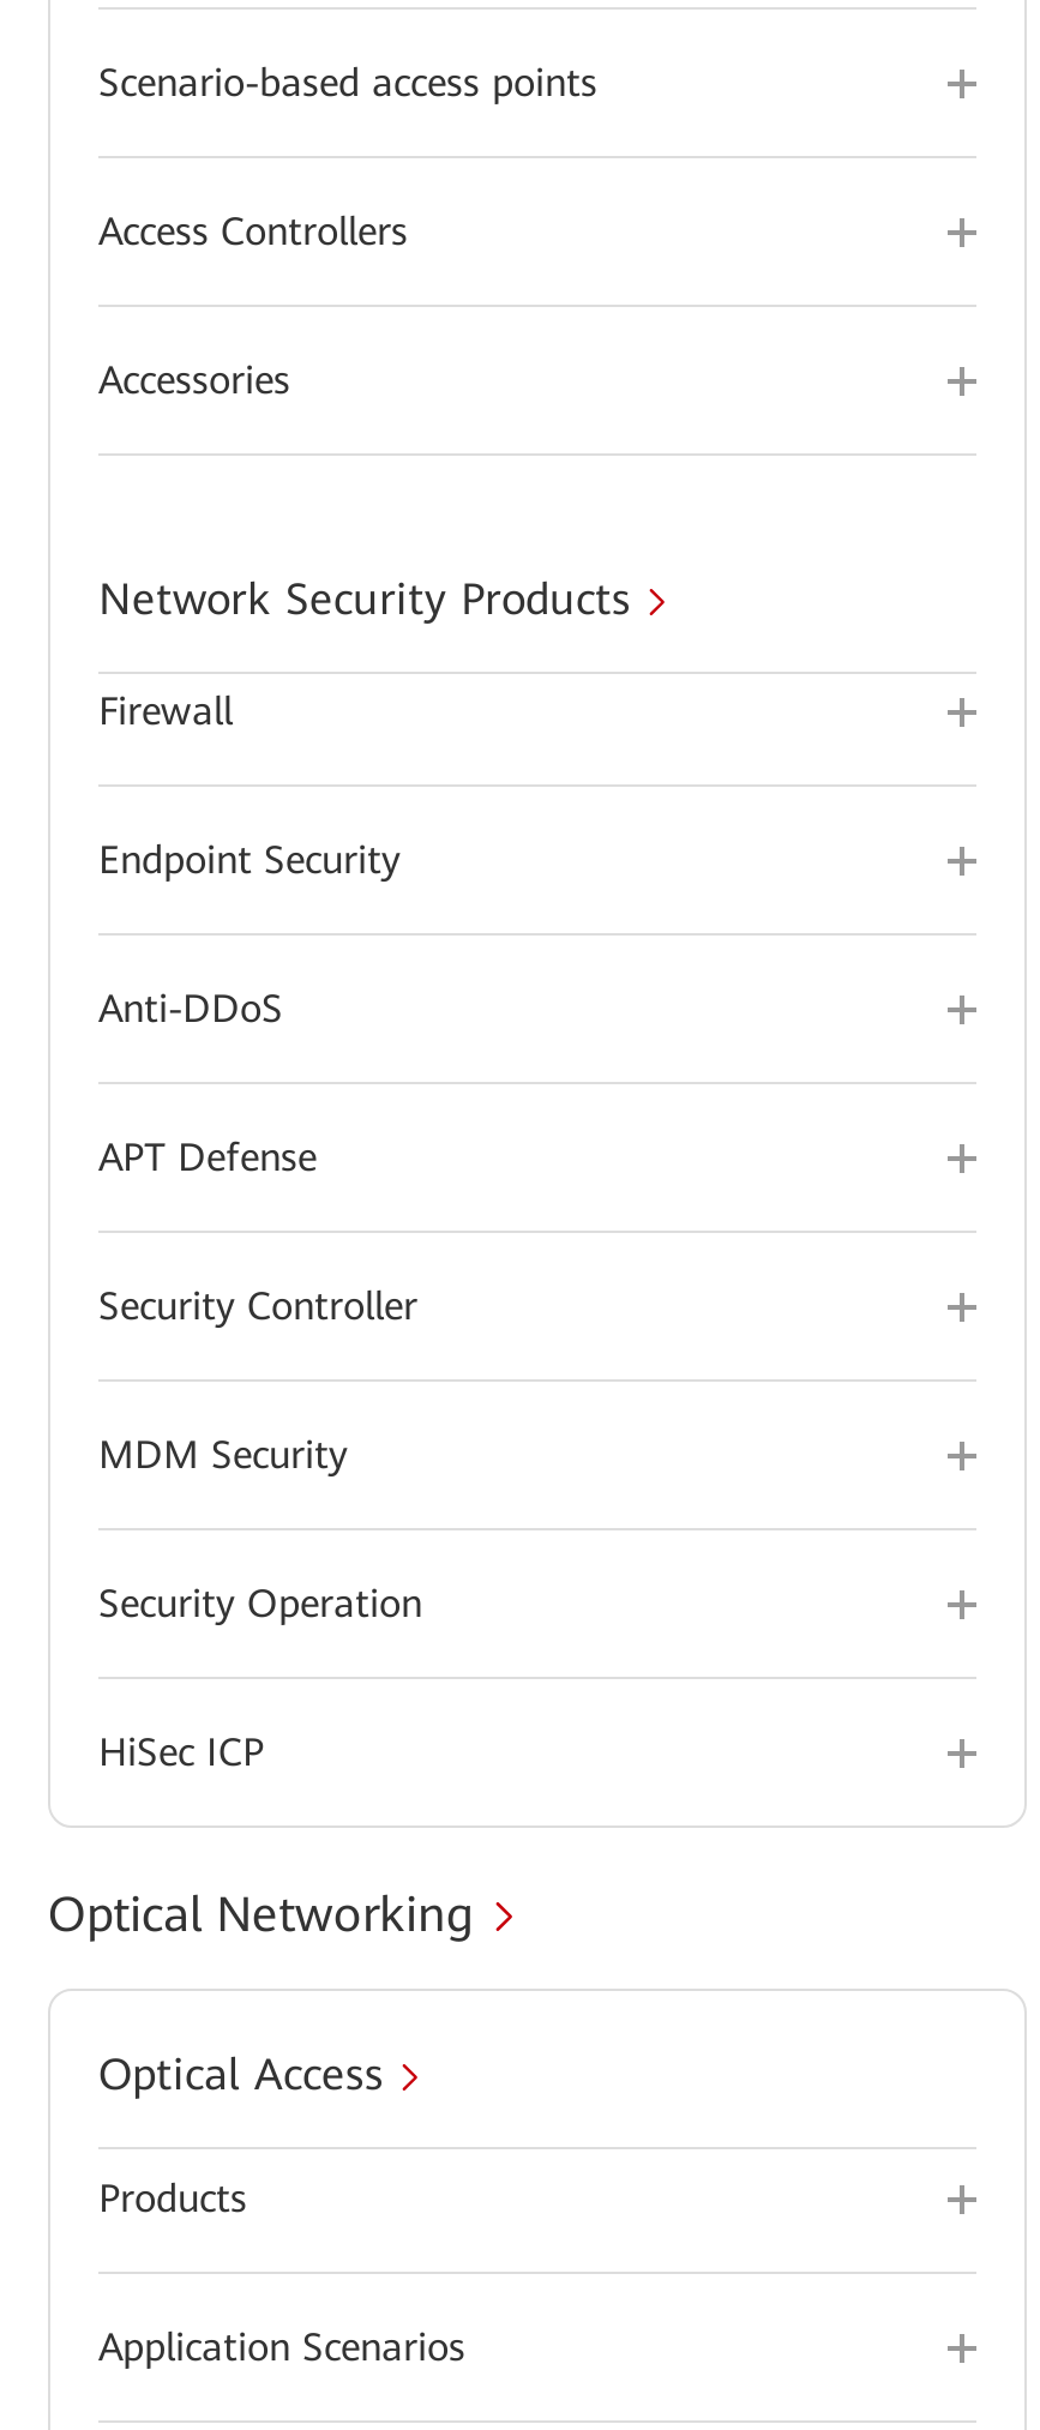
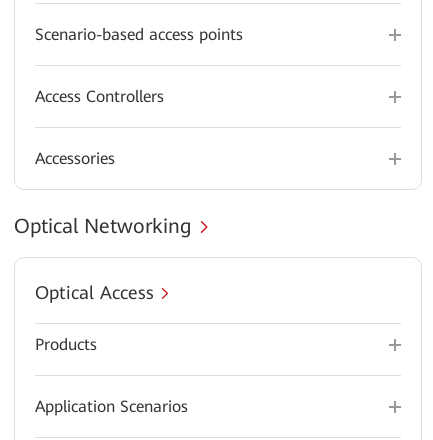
[98,573,631,1775] Network Security Products | Firewall | Endpoint Security | Anti-DDoS | APT Defense | Security Controller | MDM Security | Security Operation | HiSec ICP -> none

